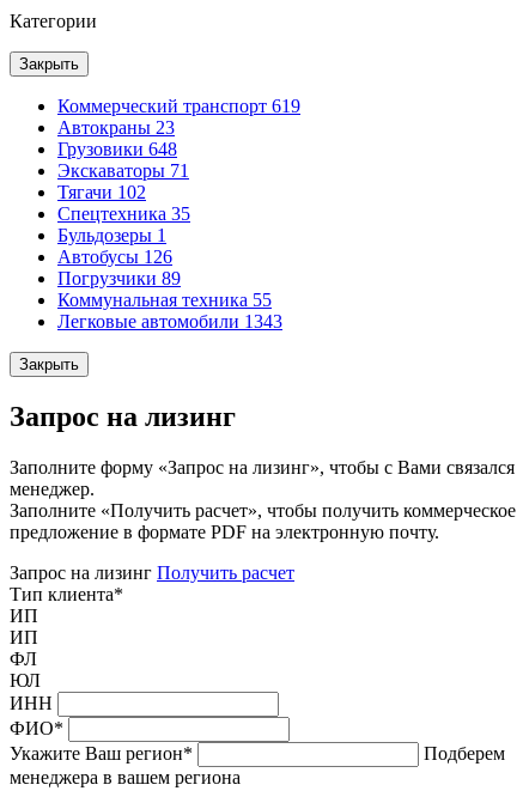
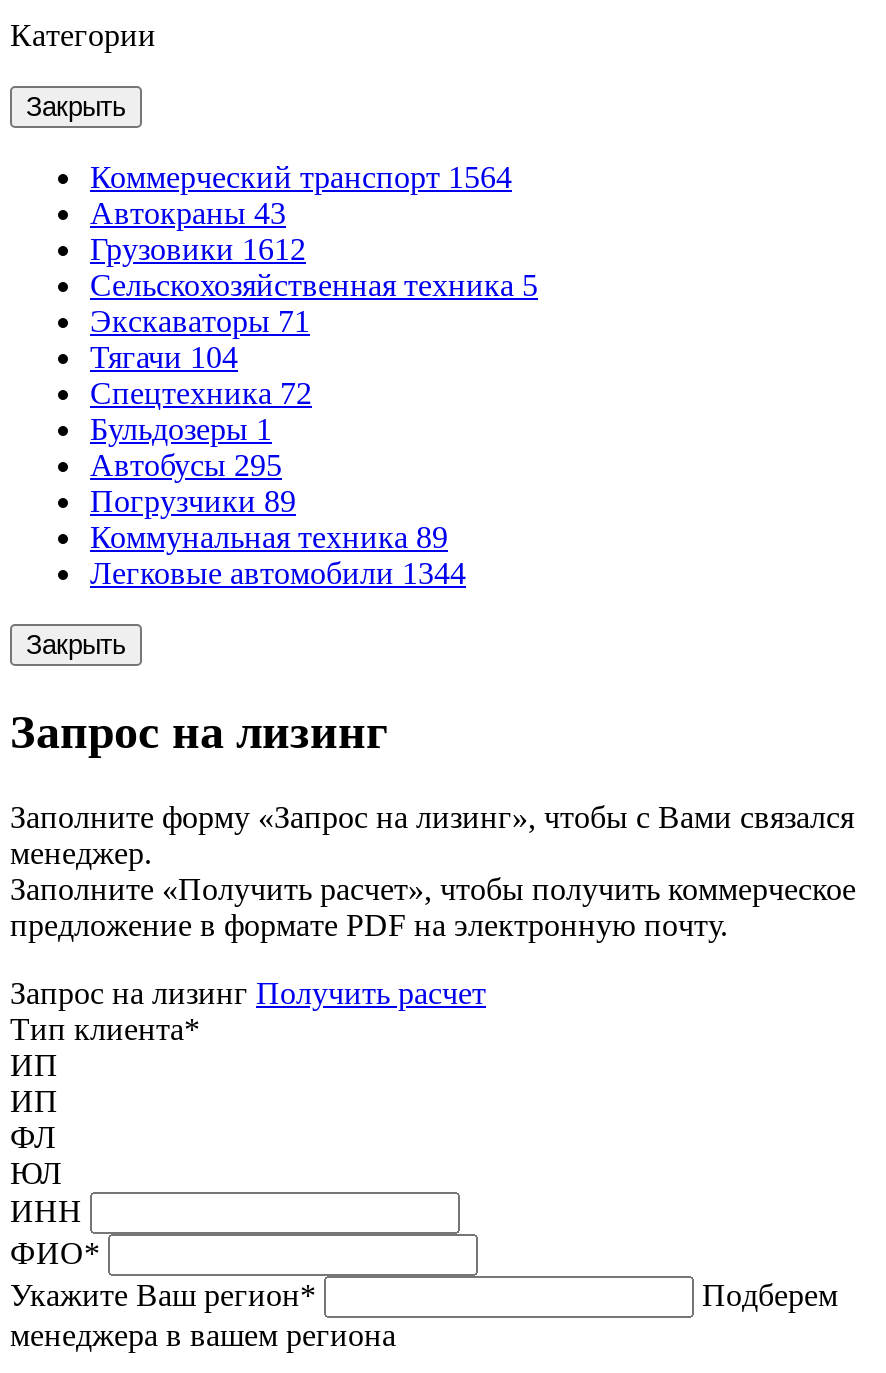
[57,96,300,159] Коммерческий транспорт 619 | Автокраны 23 | Грузовики 648 -> [90,160,538,302] Коммерческий транспорт 1564 | Автокраны 43 | Грузовики 1612 | Сельскохозяйственная техника 5
[57,182,146,202] Тягачи 102 -> [90,340,238,374] Тягачи 104
[57,203,190,224] Спецтехника 35 -> [90,376,312,410] Спецтехника 72
[57,247,172,267] Автобусы 126 -> [90,448,282,482] Автобусы 295
[57,290,272,310] Коммунальная техника 55 -> [90,520,448,554] Коммунальная техника 89
[57,311,282,331] Легковые автомобили 1343 -> [90,556,466,590] Легковые автомобили 1344

